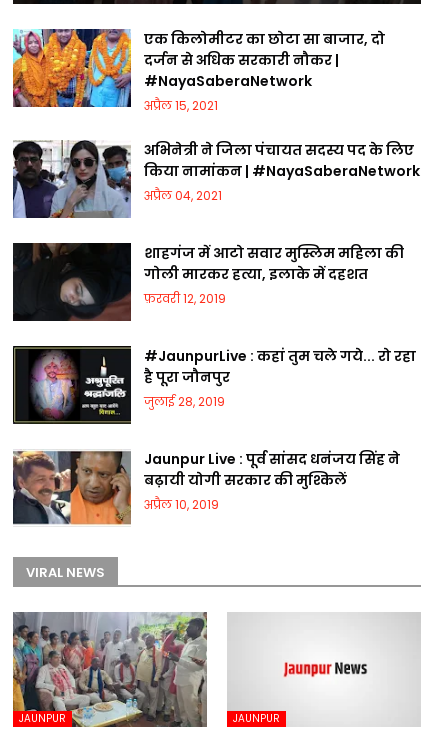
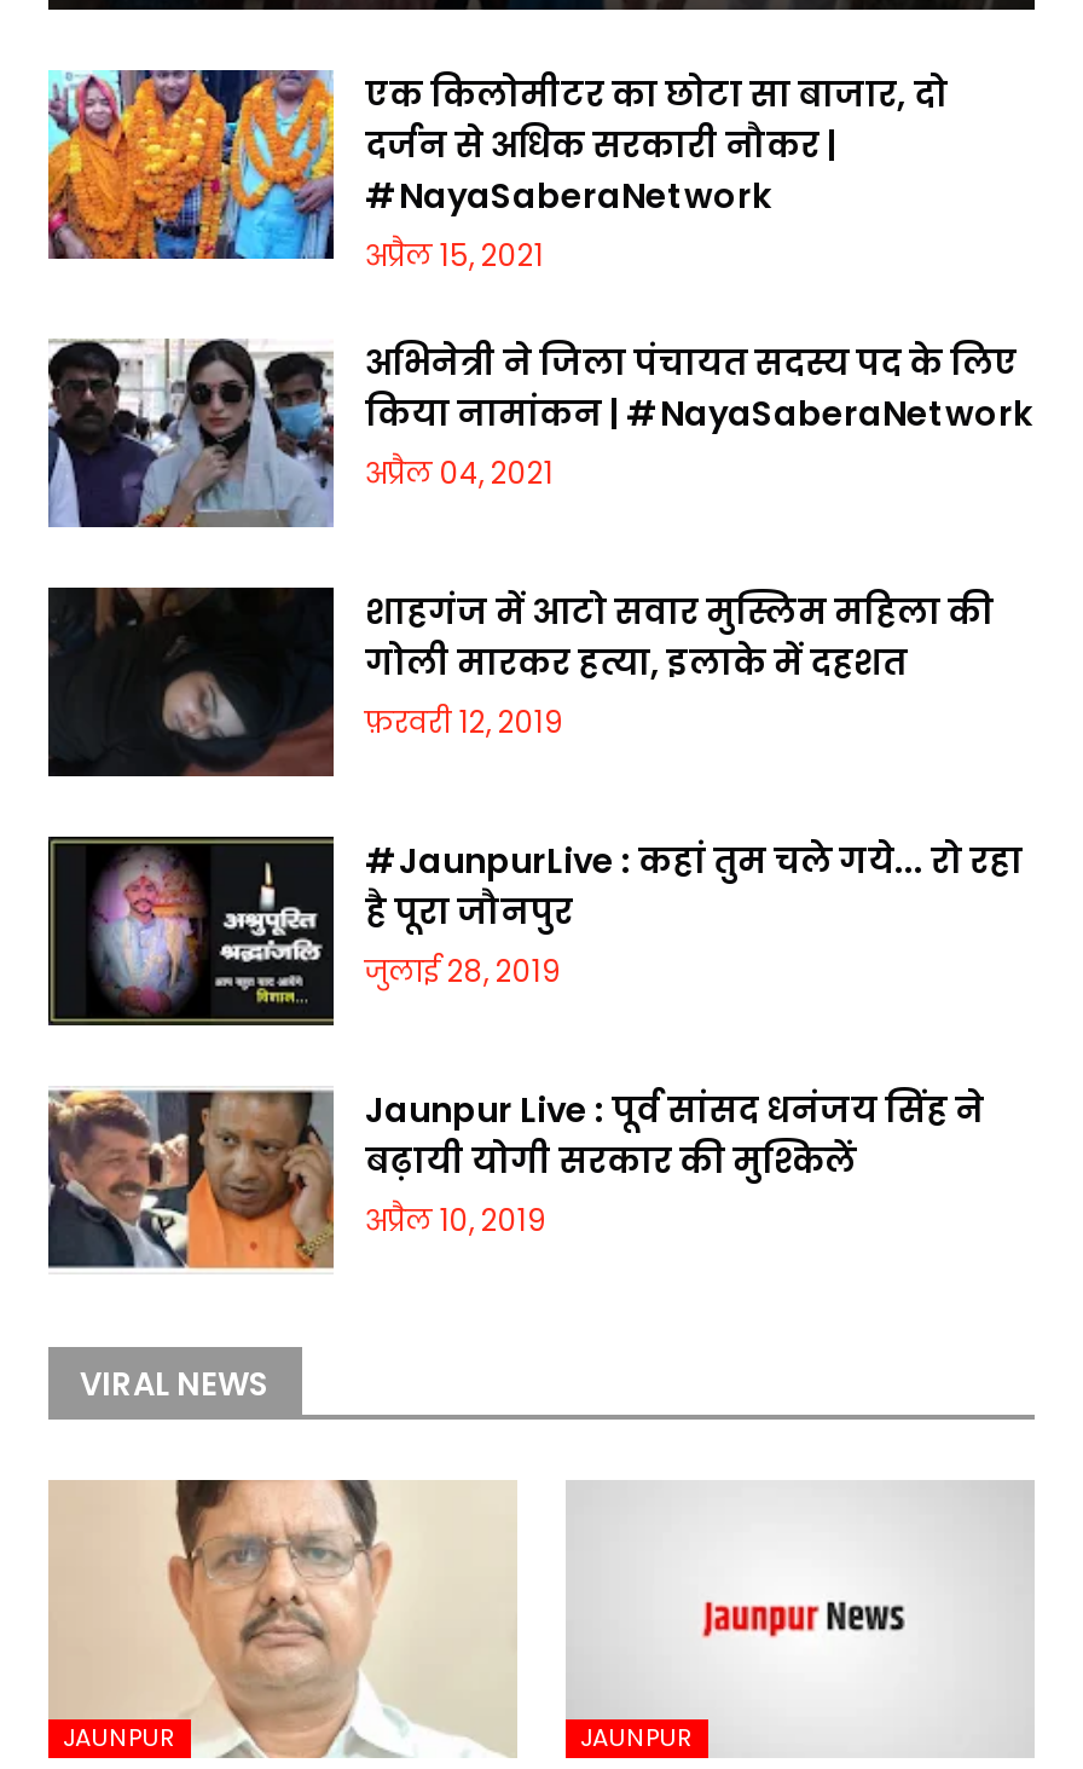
[12,612,208,728] [image] -> [48,1478,515,1758] [image]

